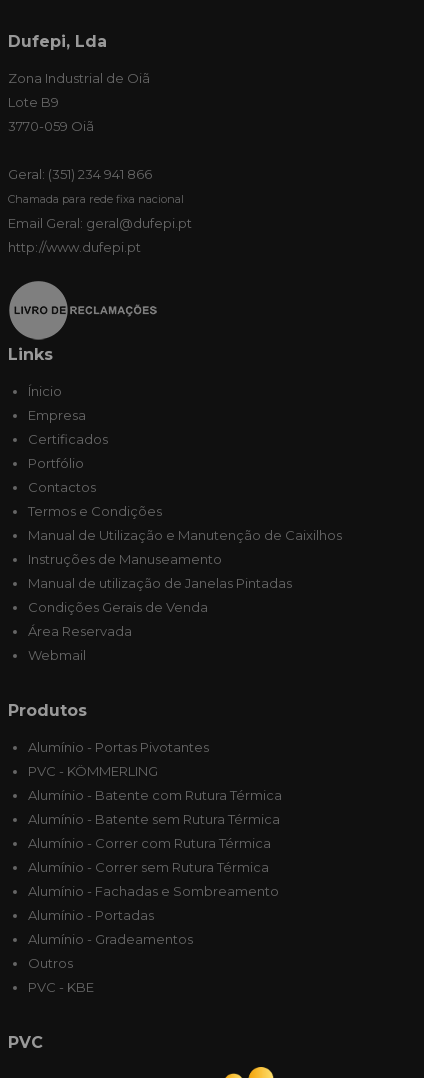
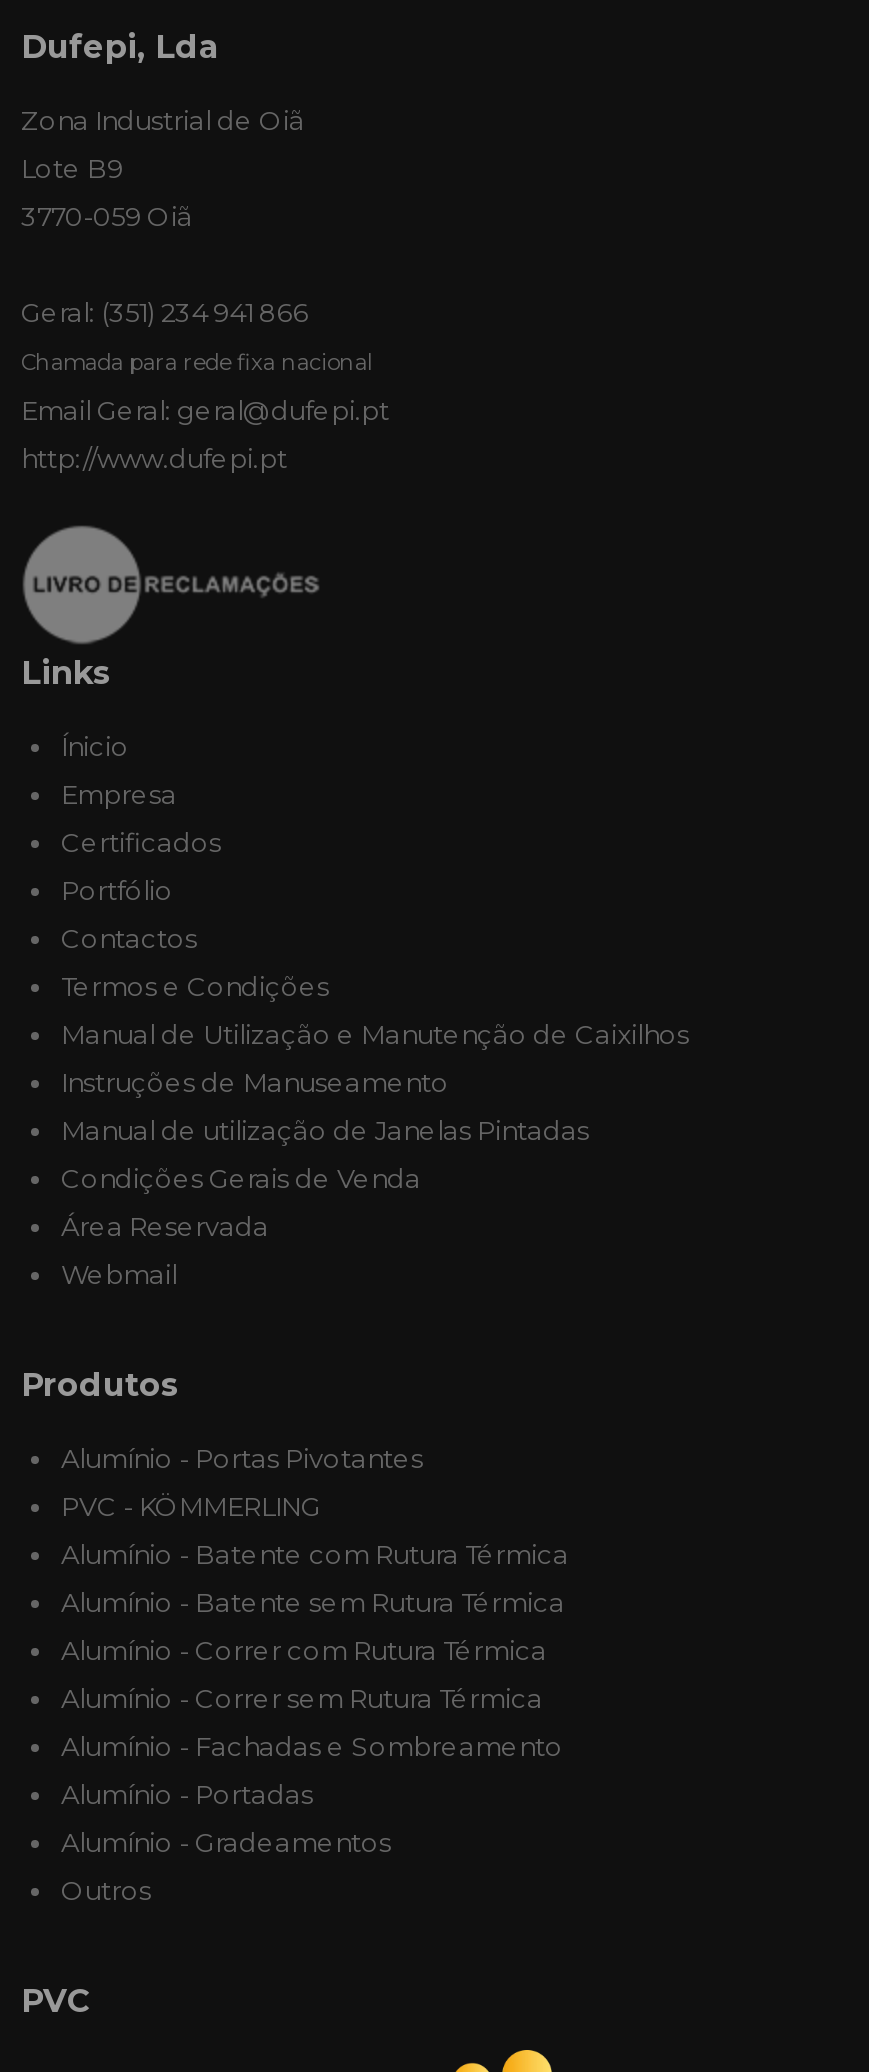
[28,979,94,995] PVC - KBE -> none

